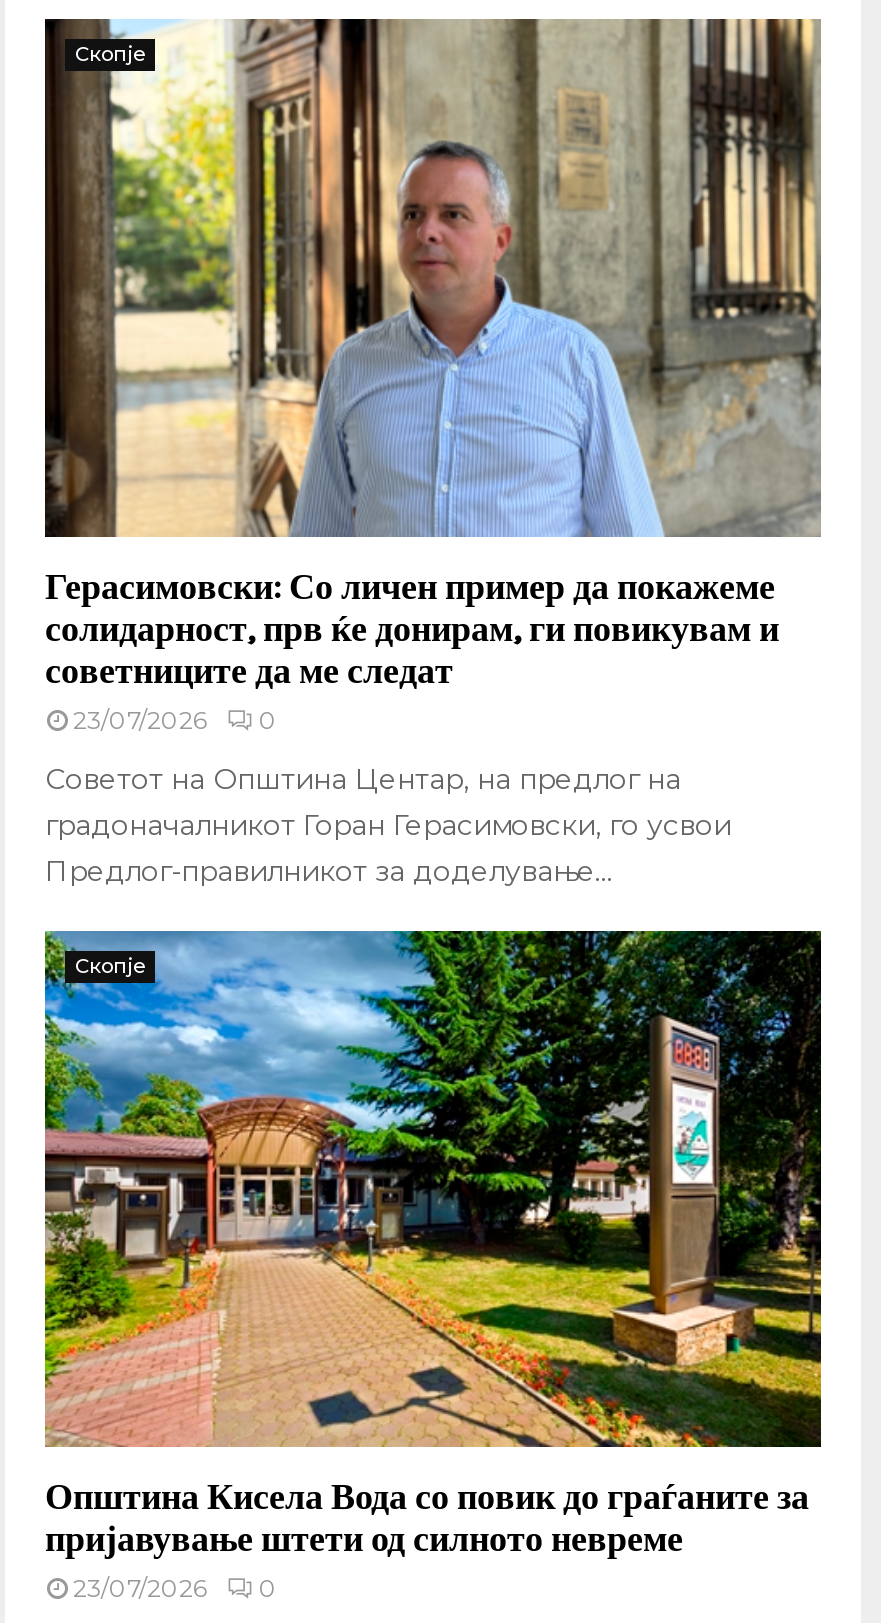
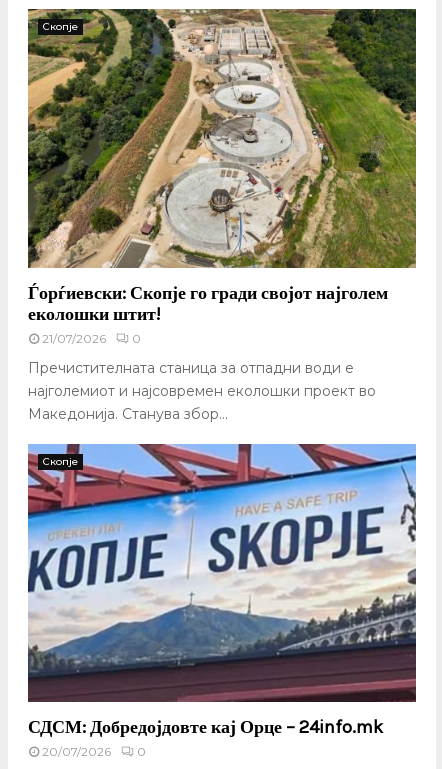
[43,17,821,734] [image] | Герасимовски: Со личен пример да покажеме | солидарност, прв ќе донирам, ги повикувам и | советниците да ме следат | 23/07/2026 -> [27,8,416,346] [image] | Ѓорѓиевски: Скопје го гради својот најголем | еколошки штит! | 21/07/2026
[45,760,731,888] Советот на Општина Центар, на предлог на | градоначалникот Горан Герасимовски, го усвои | Предлог-правилникот за доделување... -> [28,359,376,423] Пречистителната станица за отпадни води е | најголемиот и најсовремен еколошки проект во | Македонија. Станува збор...
[43,929,823,1603] [image] | Општина Кисела Вода со повик до граѓаните за | пријавување штети од силното невреме | 23/07/2026 -> [27,443,417,759] [image] | СДСМ: Добредојдовте кај Орце – 24info.mk | 20/07/2026

